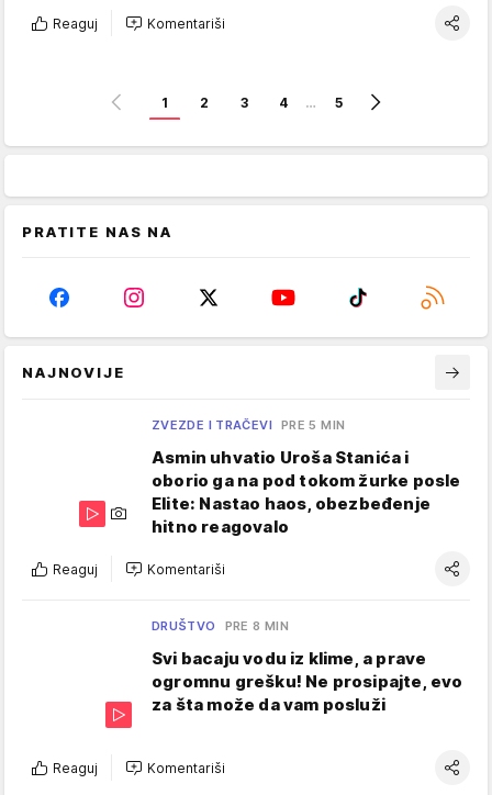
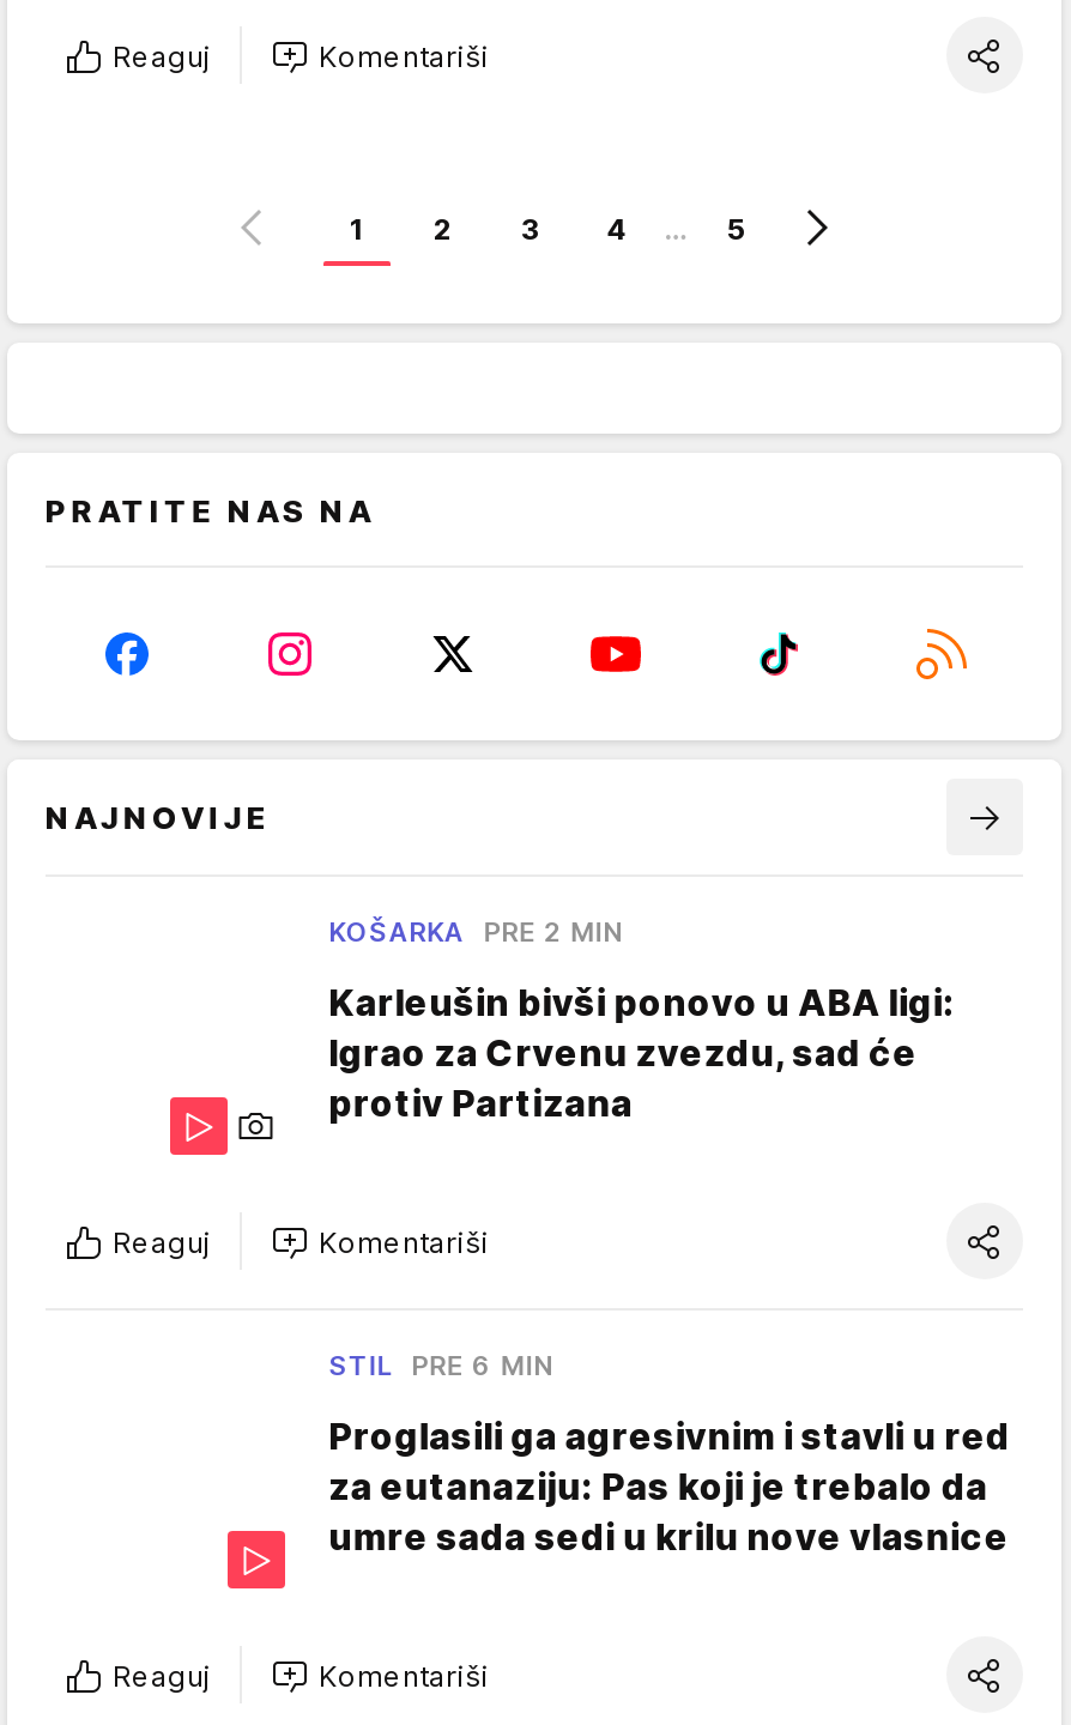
[152,417,345,433] ZVEZDE I TRAČEVI PRE 5 MIN -> [328,915,623,949] KOŠARKA PRE 2 MIN
[152,447,461,537] Asmin uhvatio Uroša Stanića i | oborio ga na pod tokom žurke posle | Elite: Nastao haos, obezbeđenje | hitno reagovalo -> [328,980,955,1126] Karleušin bivši ponovo u ABA ligi: | Igrao za Crvenu zvezdu, sad će | protiv Partizana
[152,618,289,634] DRUŠTVO PRE 8 MIN -> [328,1349,553,1382] STIL PRE 6 MIN
[152,648,463,715] Svi bacaju vodu iz klime, a prave | ogromnu grešku! Ne prosipajte, evo | za šta može da vam posluži -> [328,1414,1010,1560] Proglasili ga agresivnim i stavli u red | za eutanaziju: Pas koji je trebalo da | umre sada sedi u krilu nove vlasnice

